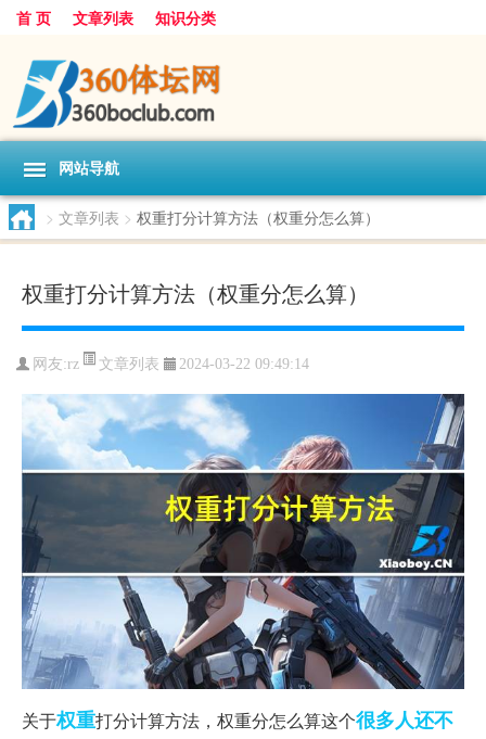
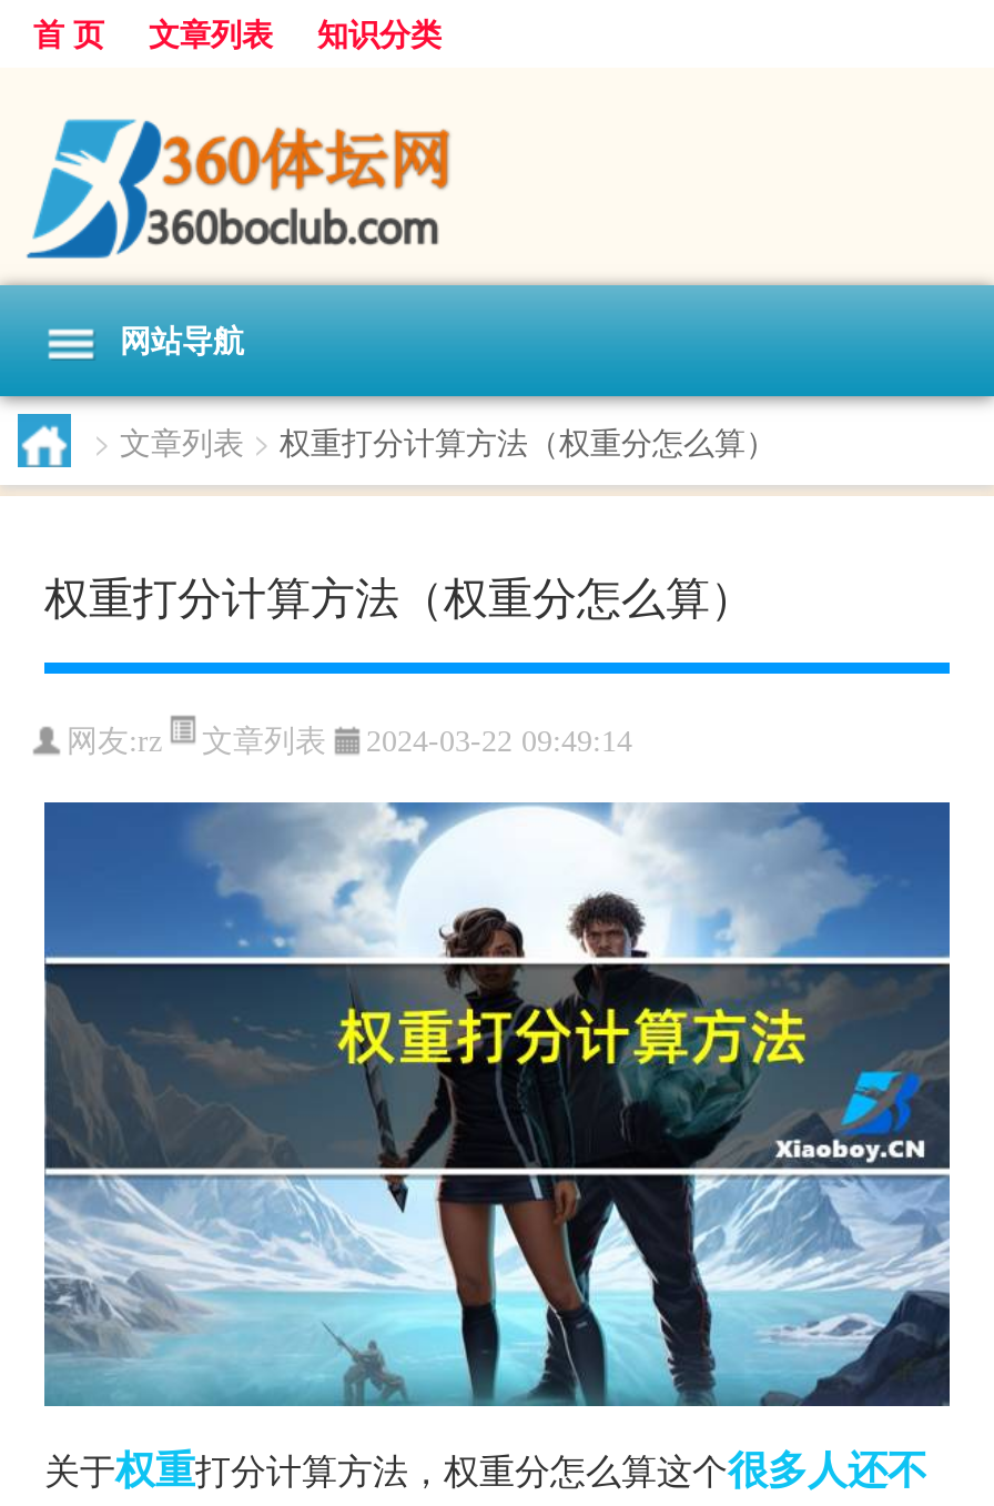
[22,394,465,690] [image] -> [42,800,952,1408] [image]

